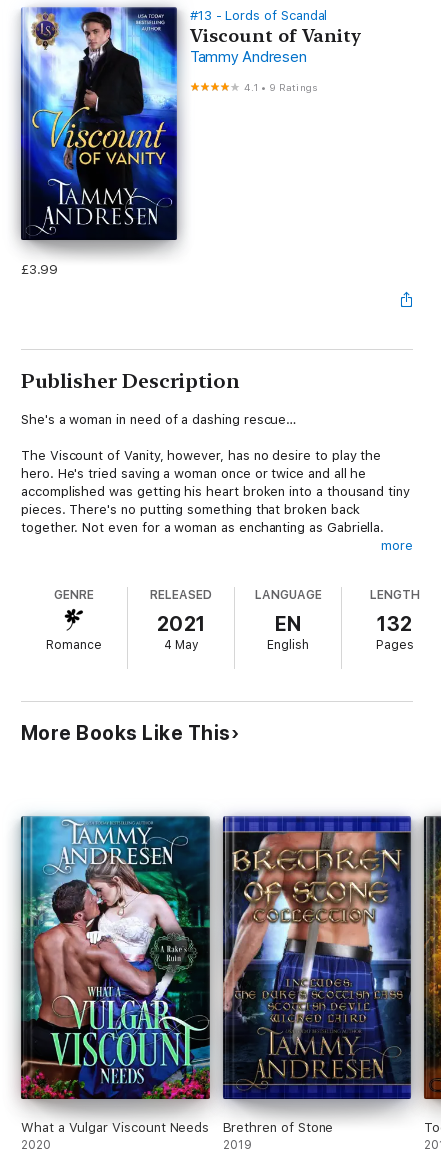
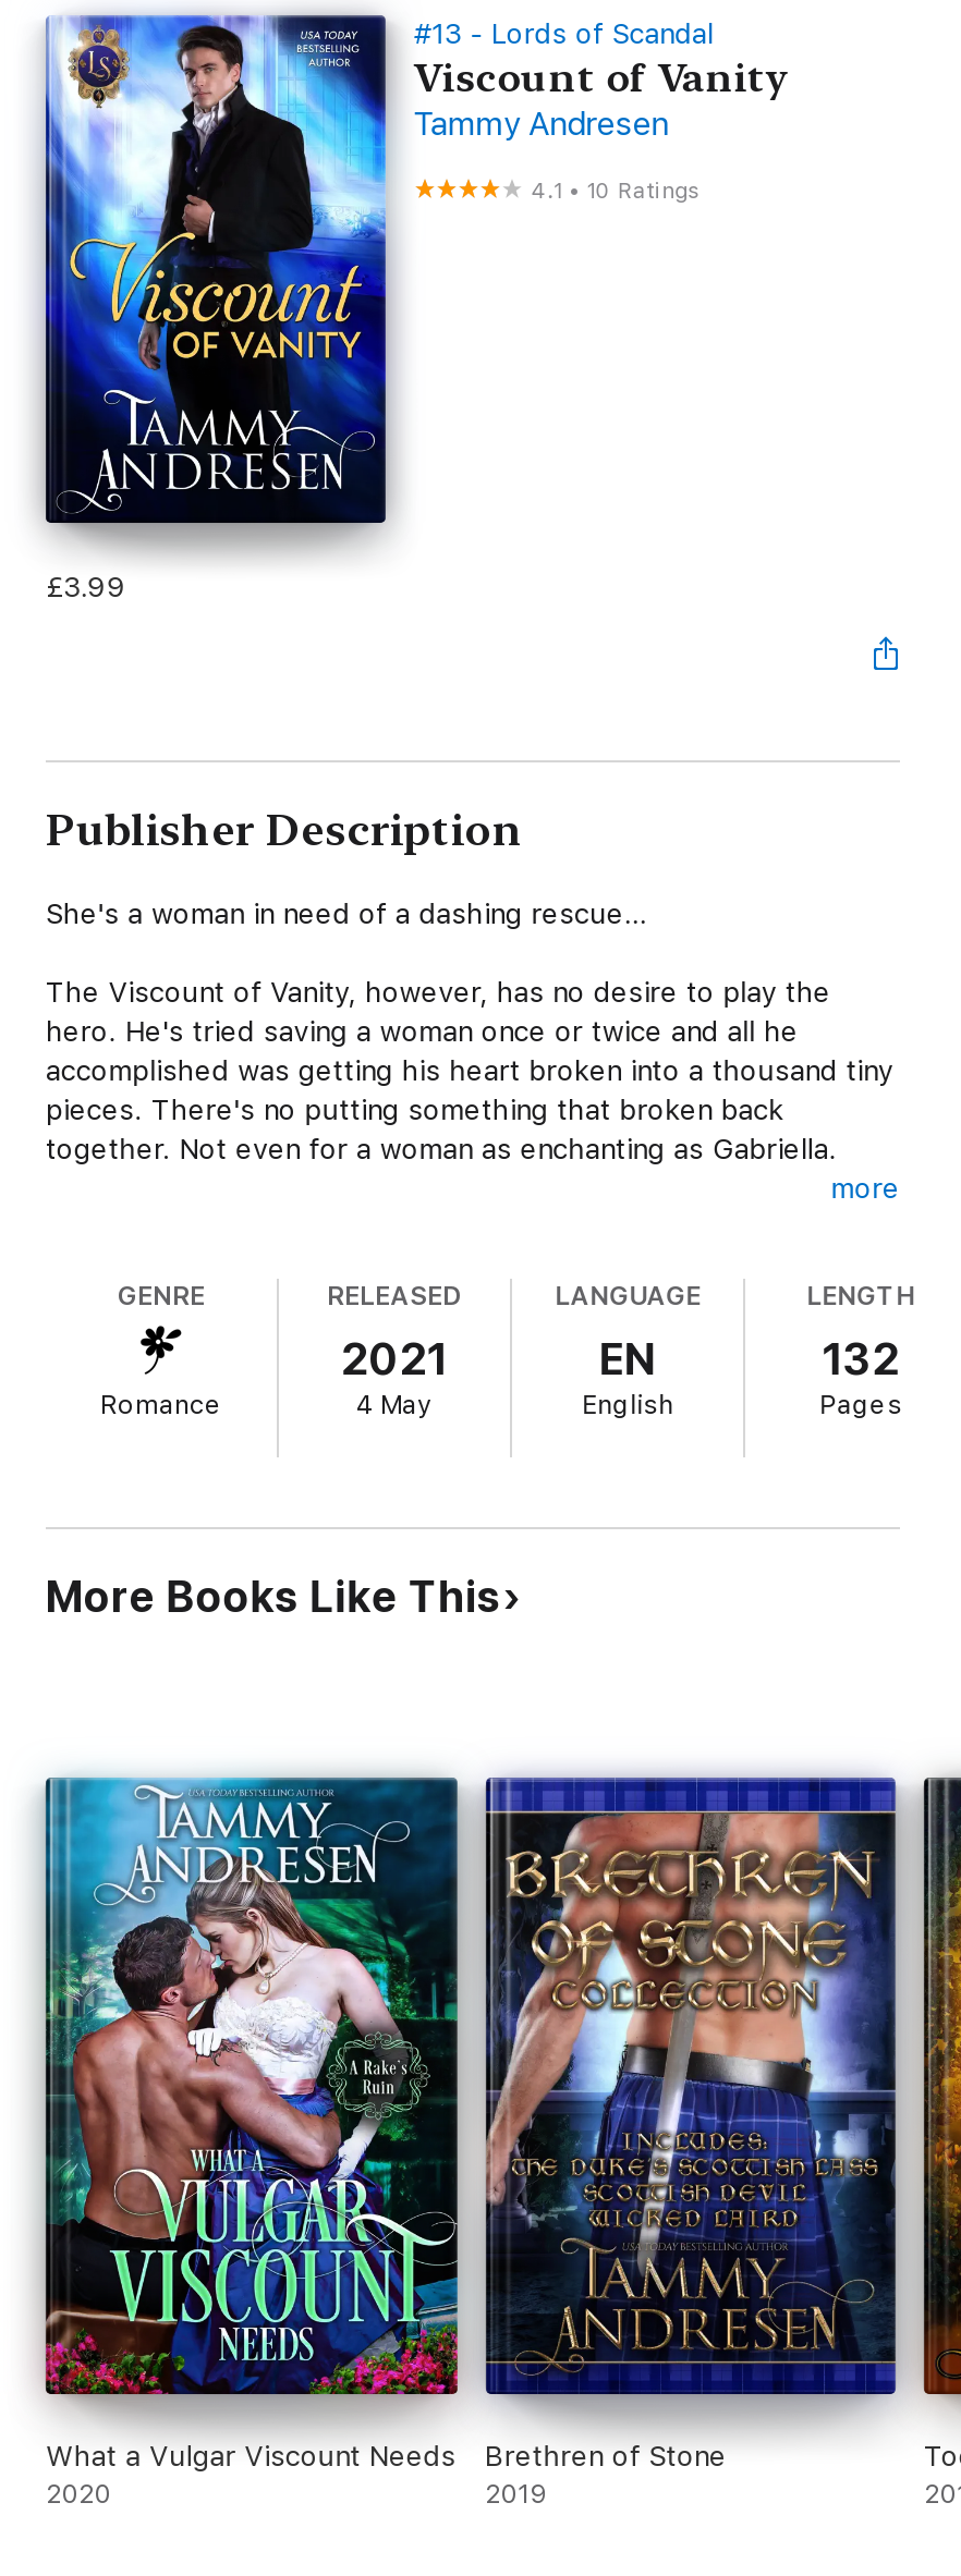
[244,81,318,93] 4.1 • 9 Ratings -> [531,176,701,203] 4.1 • 10 Ratings

